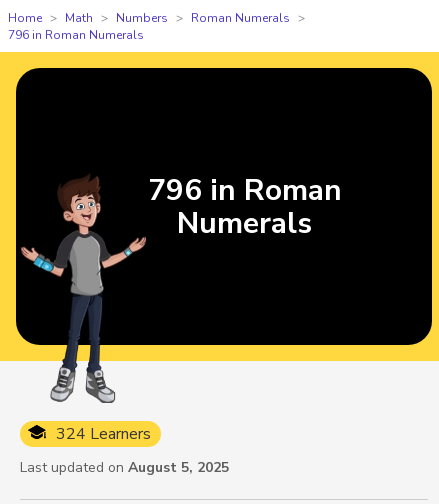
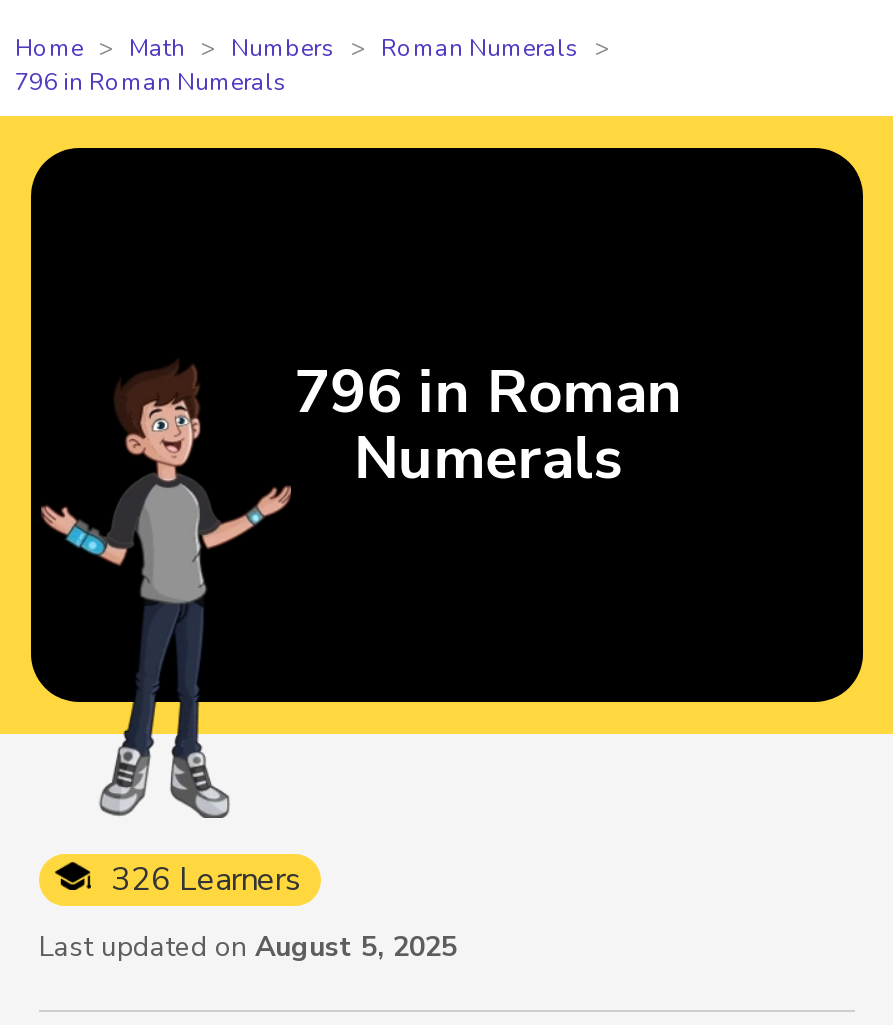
[56,423,151,445] 324 Learners -> [111,859,301,903] 326 Learners

